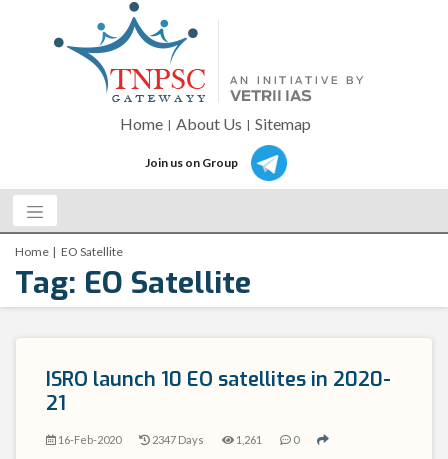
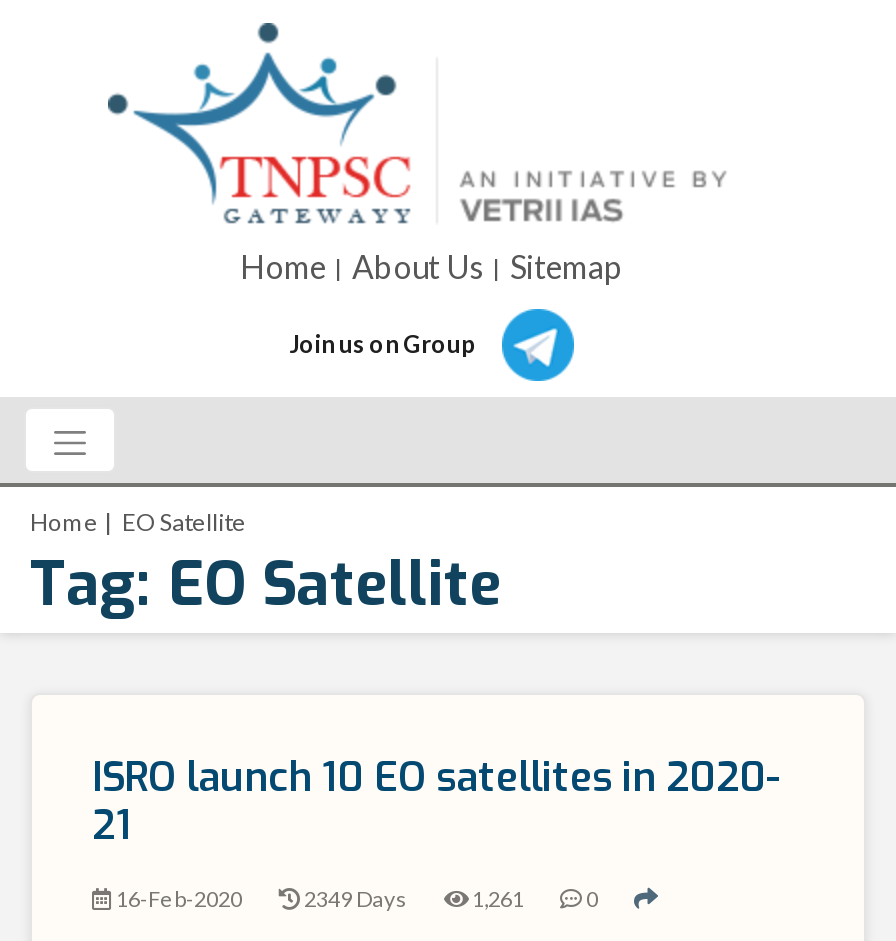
[150,433,204,446] 2347 Days -> [300,885,408,911] 2349 Days

